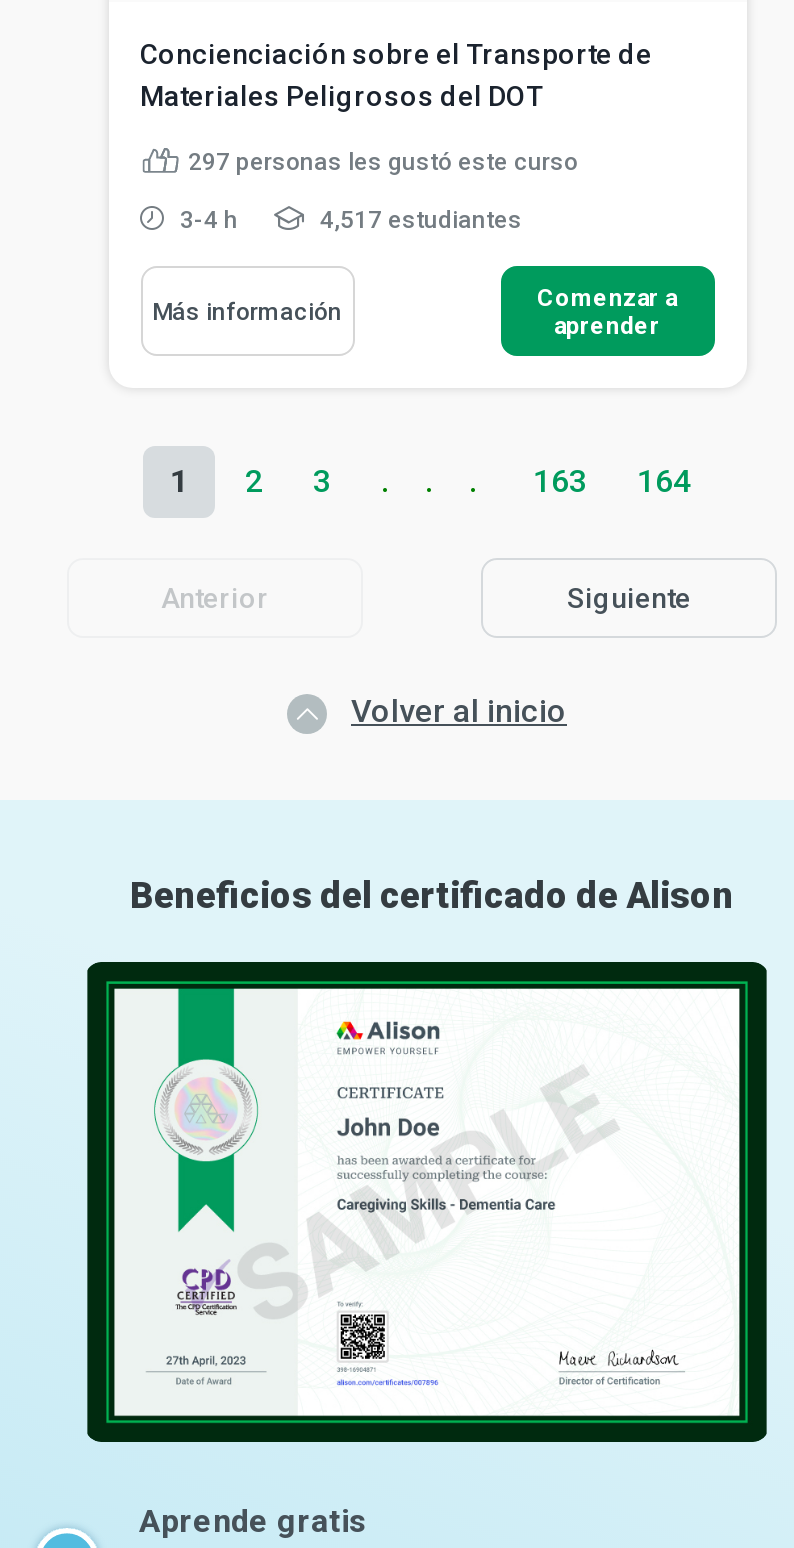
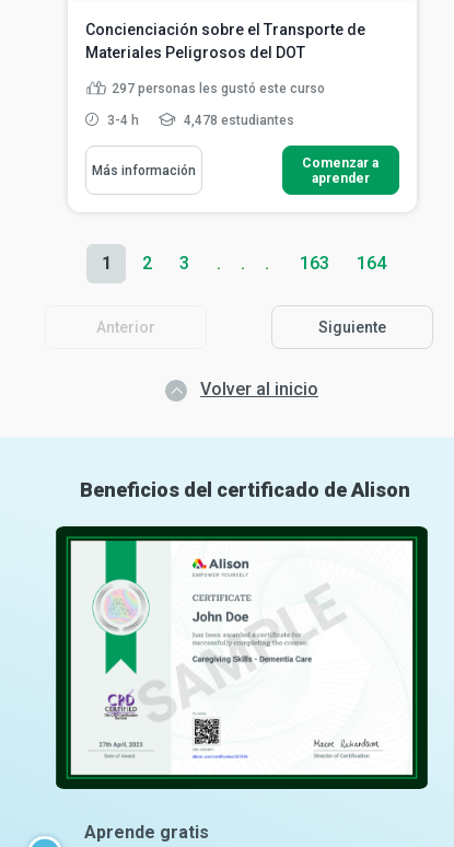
[314,206,522,234] 4,517 estudiantes -> [180,113,294,128] 4,478 estudiantes

